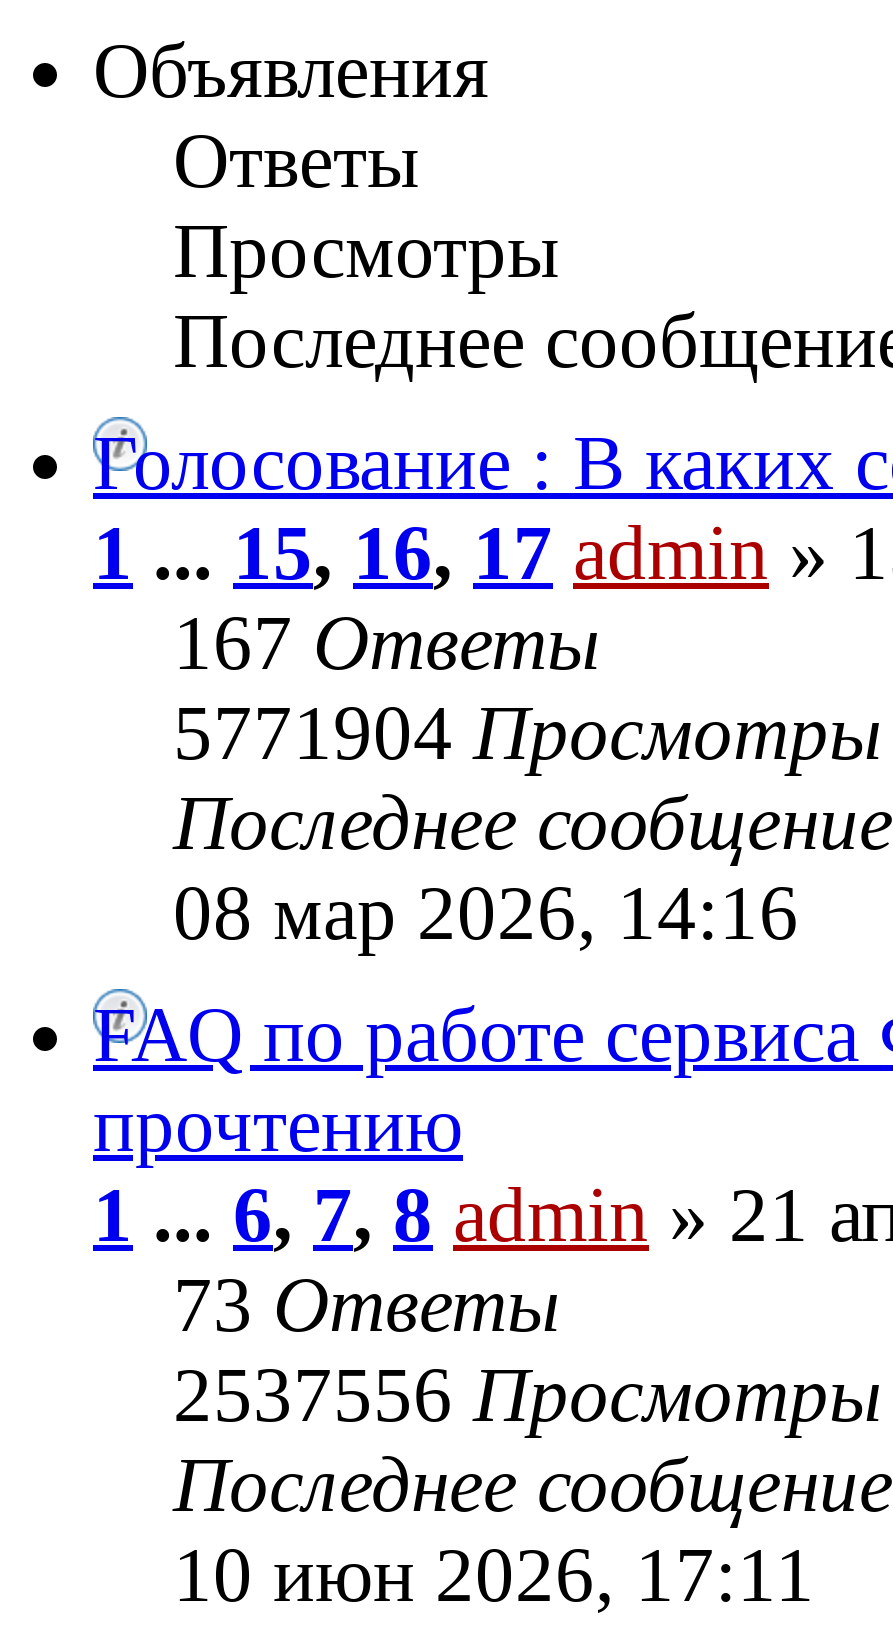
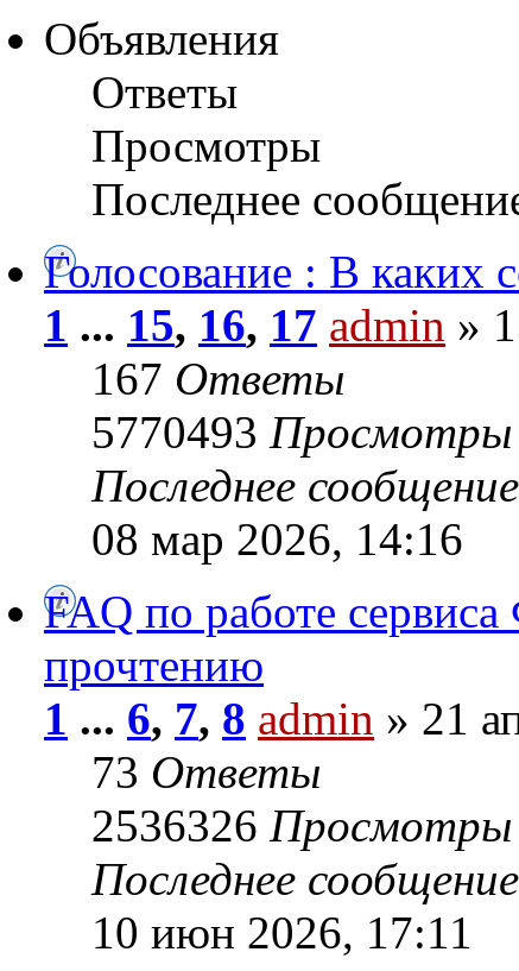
[173,689,881,775] 5771904 Просмотры -> [91,406,512,457] 5770493 Просмотры
[173,1351,881,1437] 2537556 Просмотры -> [91,800,512,851] 2536326 Просмотры

